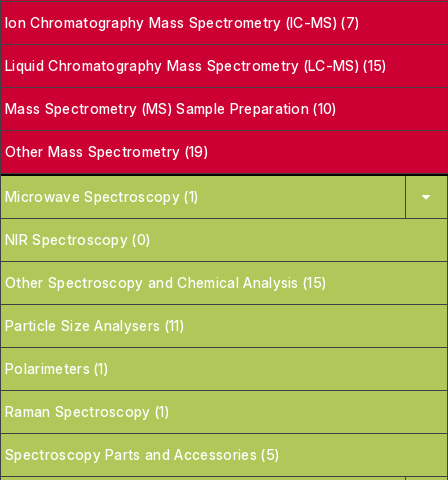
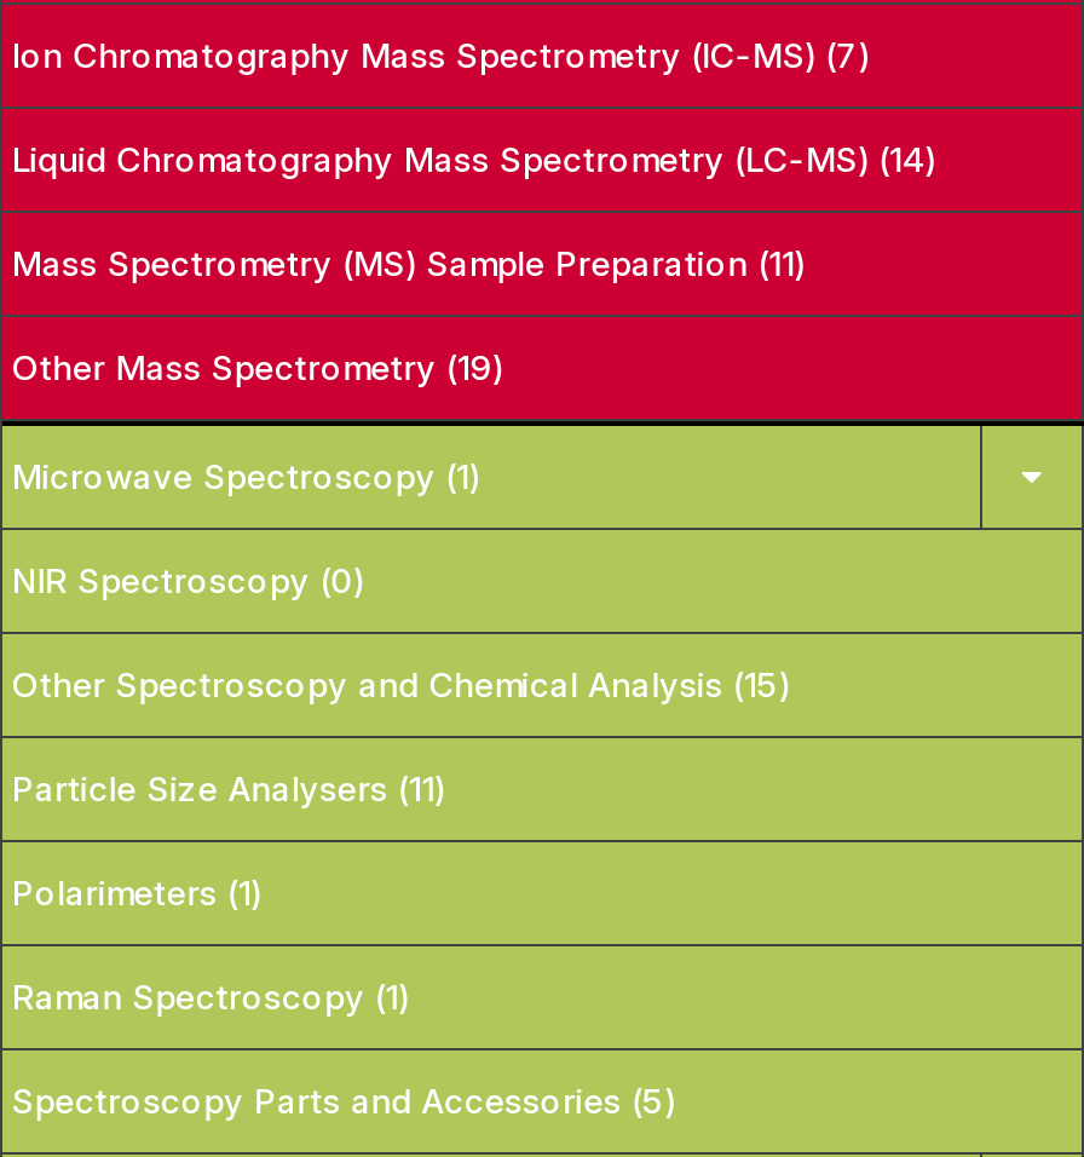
[5,57,387,74] Liquid Chromatography Mass Spectrometry (LC-MS) (15) -> [12,138,935,179] Liquid Chromatography Mass Spectrometry (LC-MS) (14)
[5,100,337,117] Mass Spectrometry (MS) Sample Preparation (10) -> [12,242,805,283] Mass Spectrometry (MS) Sample Preparation (11)

